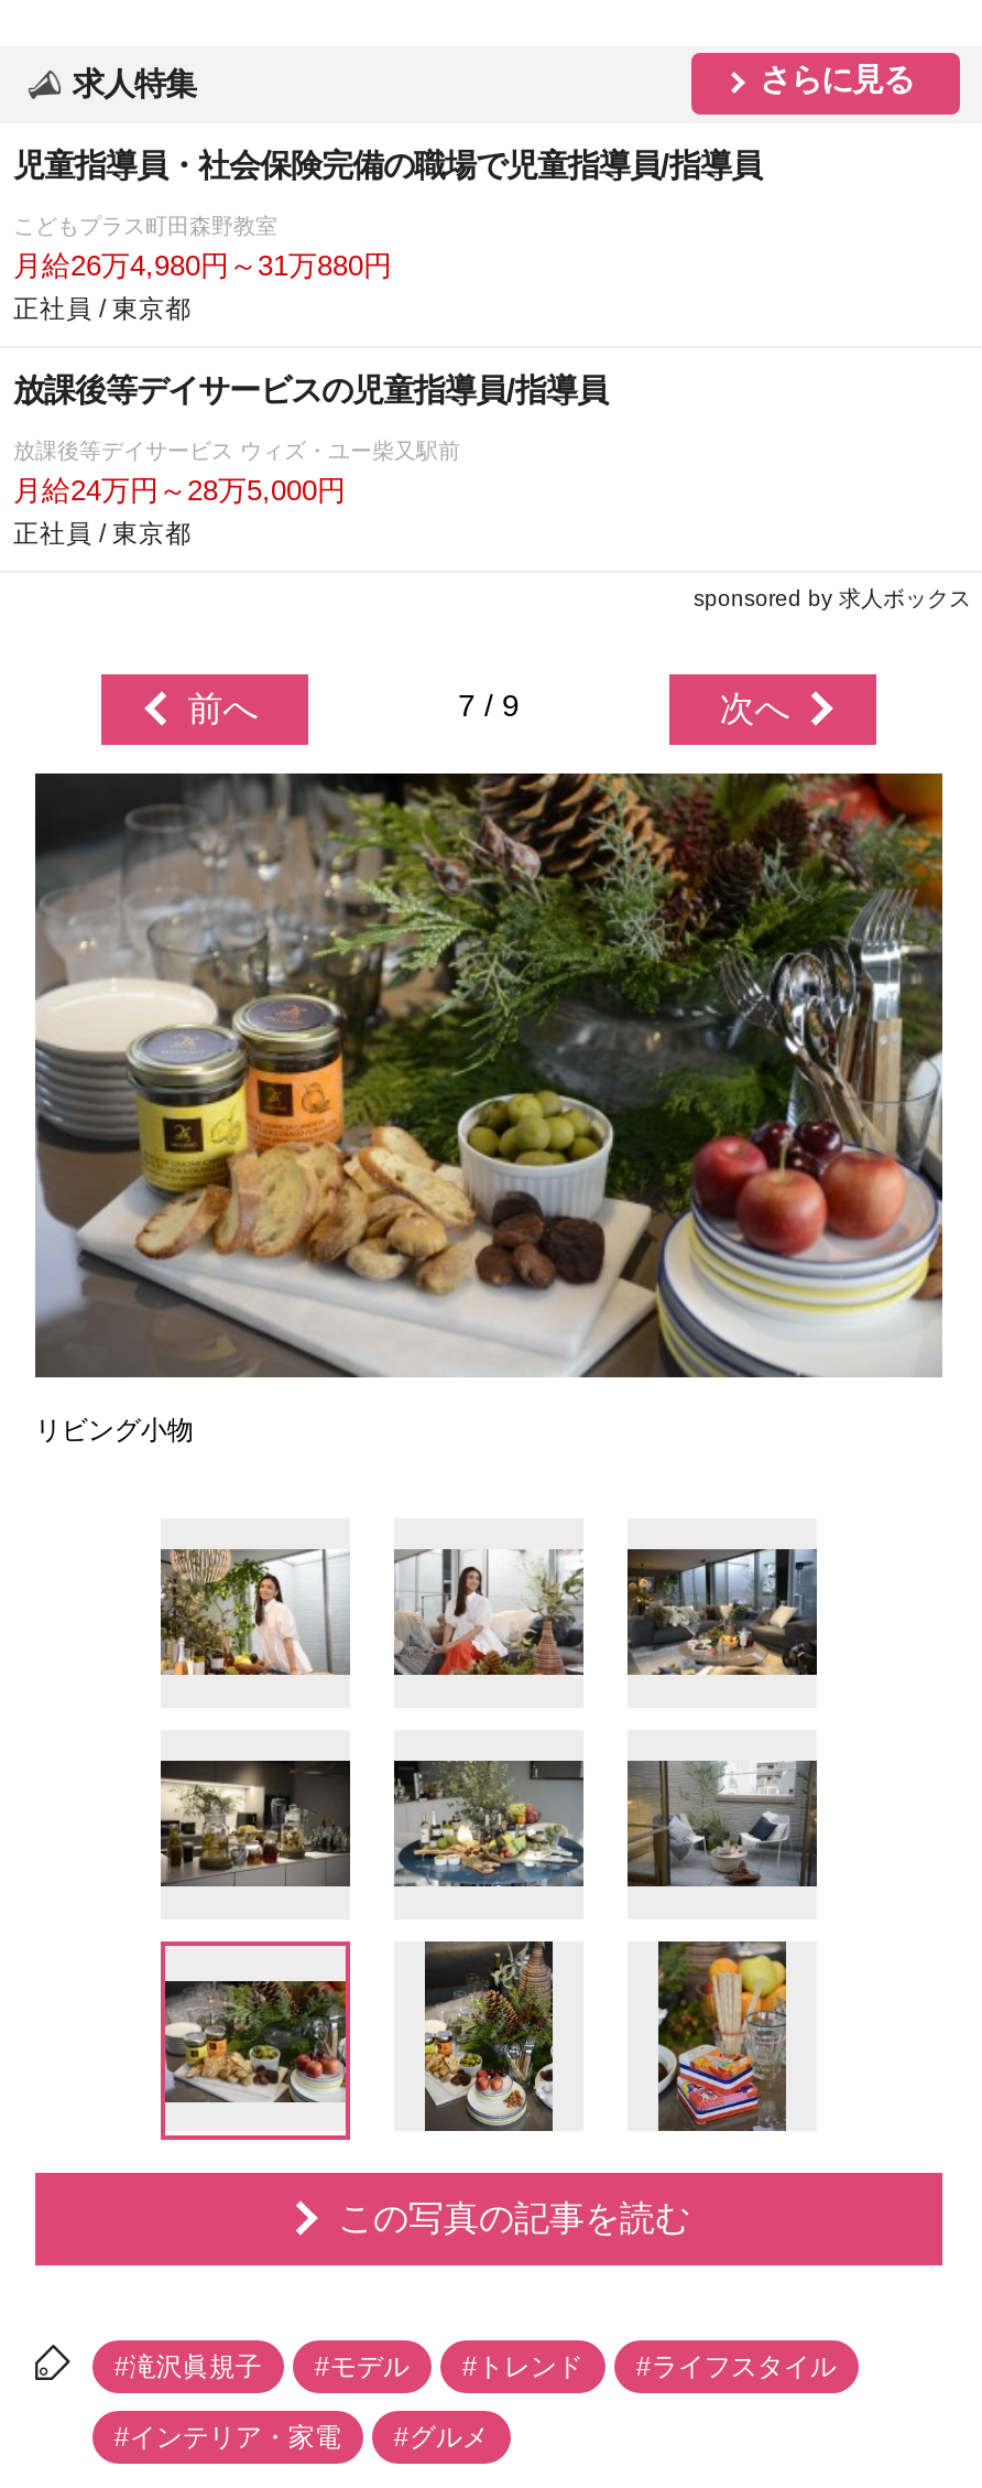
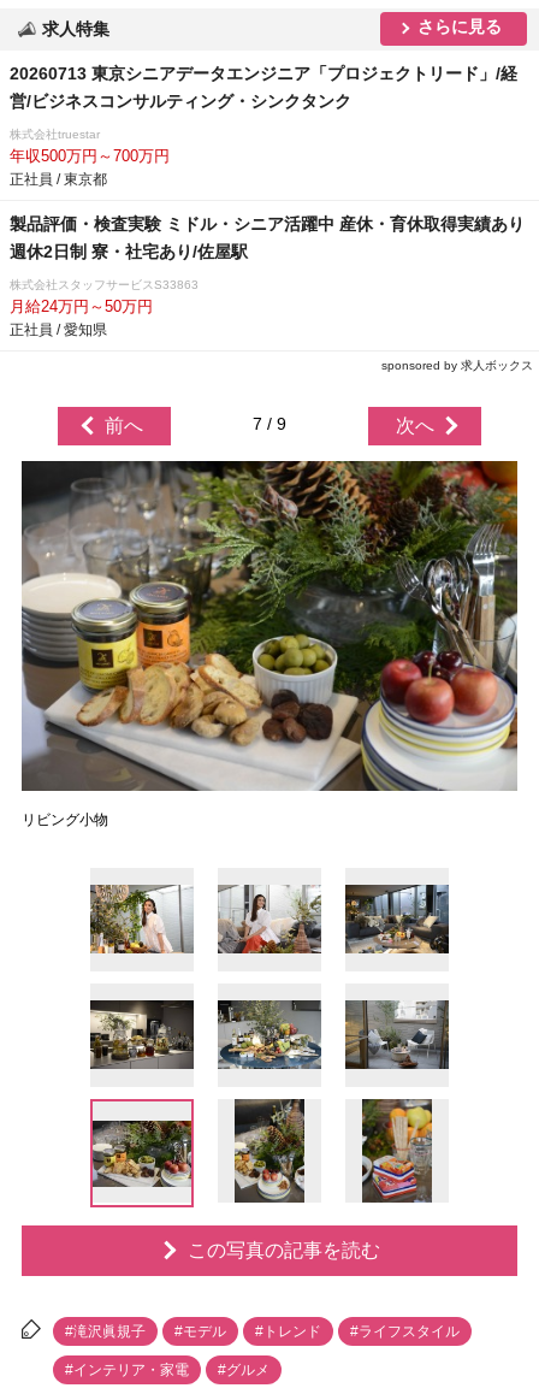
[13,148,762,183] 児童指導員・社会保険完備の職場で児童指導員/指導員 -> [10,64,517,111] 20260713 東京シニアデータエンジニア「プロジェクトリード」/経 | 営/ビジネスコンサルティング・シンクタンク
[13,214,392,282] こどもプラス町田森野教室 | 月給26万4,980円～31万880円 -> [10,128,170,165] 株式会社truestar | 年収500万円～700万円
[13,372,608,408] 放課後等デイサービスの児童指導員/指導員 -> [10,214,525,261] 製品評価・検査実験 ミドル・シニア活躍中 産休・育休取得実績あり | 週休2日制 寮・社宅あり/佐屋駅
[13,439,460,547] 放課後等デイサービス ウィズ・ユー柴又駅前 | 月給24万円～28万5,000円 | 正社員 / 東京都 -> [10,278,199,337] 株式会社スタッフサービスS33863 | 月給24万円～50万円 | 正社員 / 愛知県

